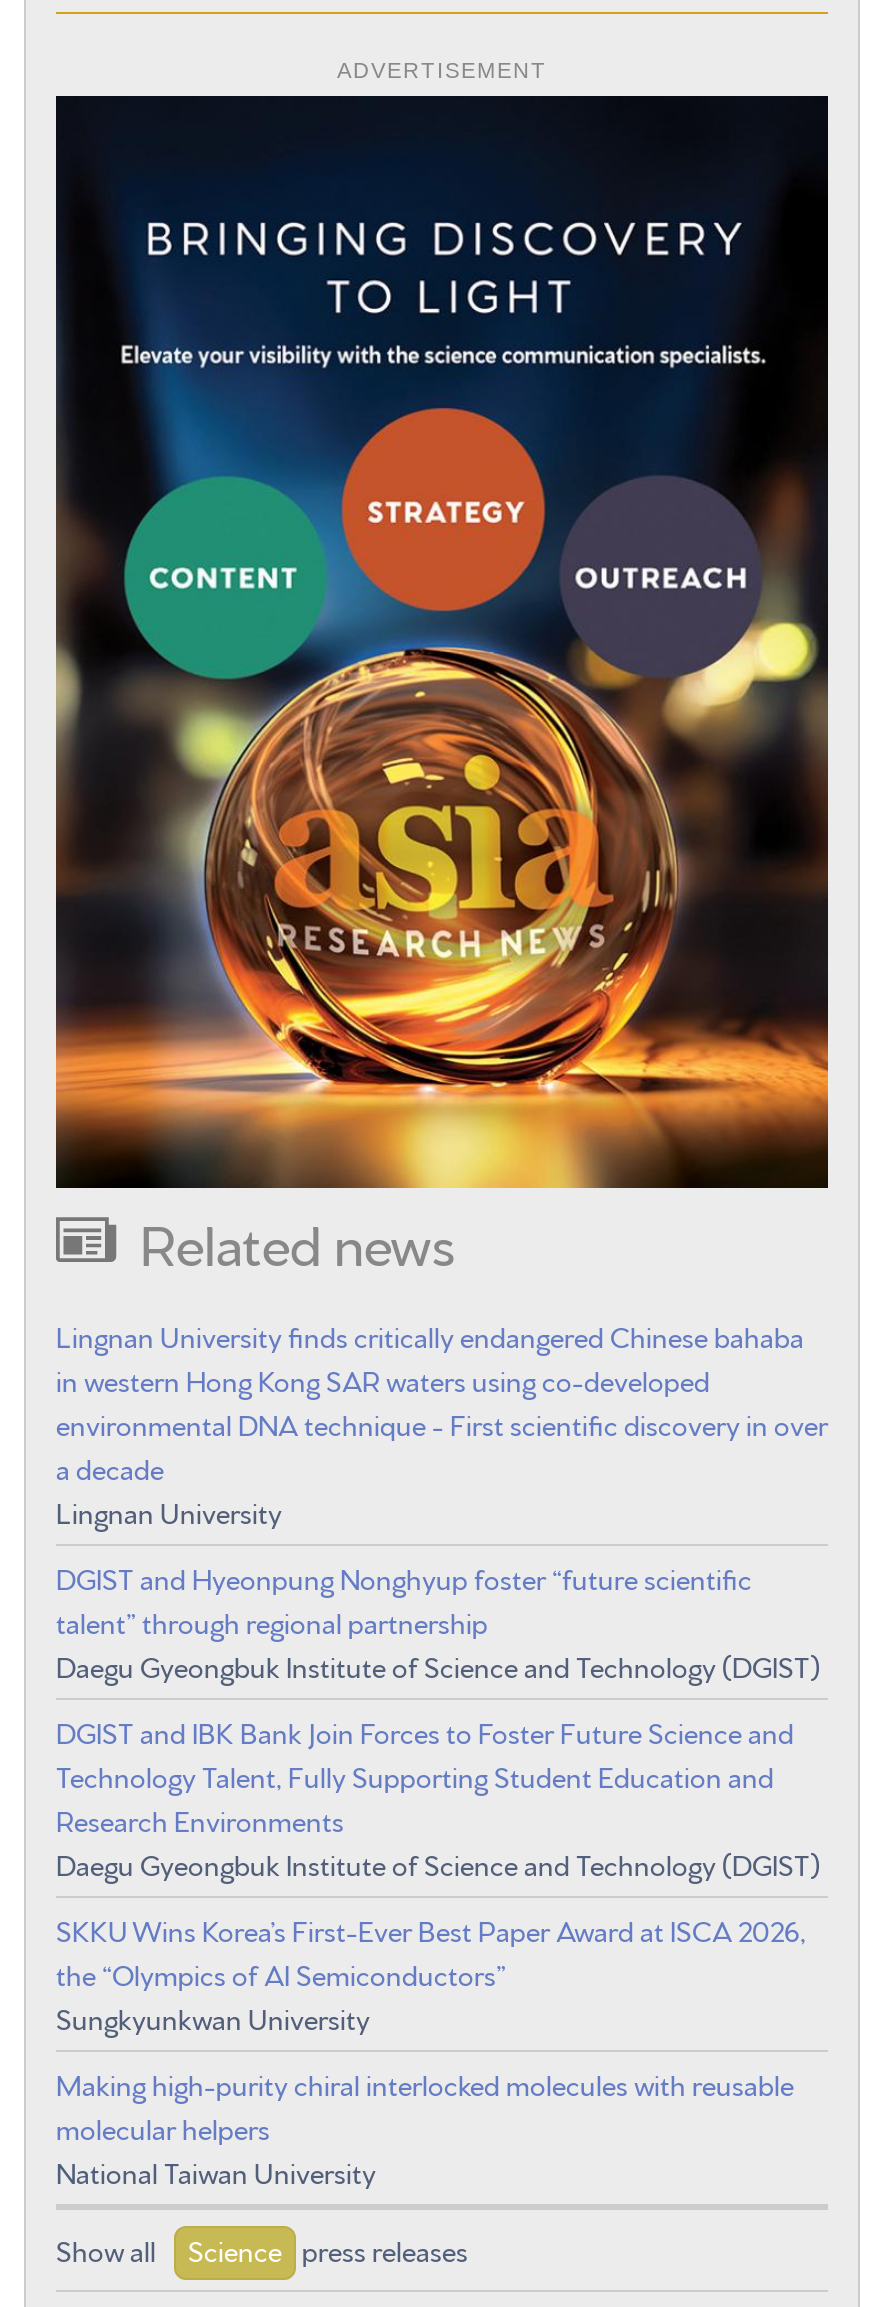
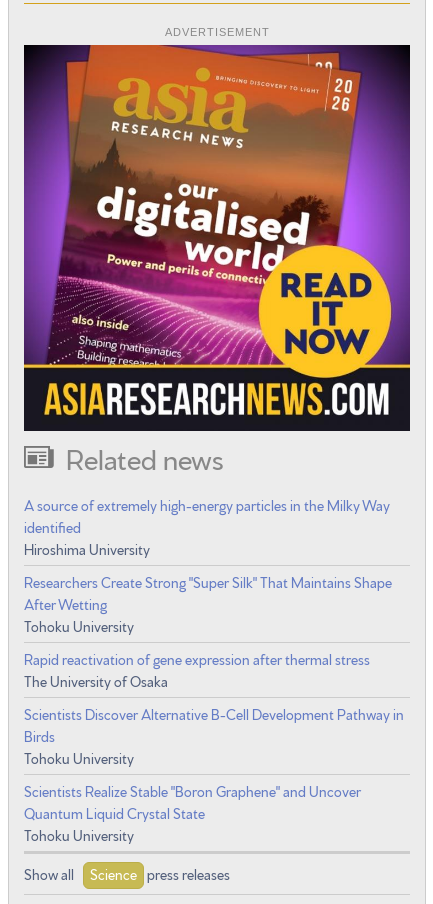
[54,94,830,1148] [image] -> [23,44,411,432] [image]
[56,1319,828,1531] Lingnan University finds critically endangered Chinese bahaba | in western Hong Kong SAR waters using co-developed | environmental DNA technique - First scientific discovery in over | a decade | Lingnan University -> [24,496,390,558] A source of extremely high-energy particles in the Milky Way | identified | Hiroshima University
[56,1561,820,1685] DGIST and Hyeonpung Nonghyup foster “future scientific | talent” through regional partnership | Daegu Gyeongbuk Institute of Science and Technology (DGIST) -> [24,573,392,635] Researchers Create Strong "Super Silk" That Maintains Shape | After Wetting | Tohoku University
[56,1715,820,1883] DGIST and IBK Bank Join Forces to Foster Future Science and | Technology Talent, Fully Supporting Student Education and | Research Environments | Daegu Gyeongbuk Institute of Science and Technology (DGIST) -> [24,650,370,690] Rapid reactivation of gene expression after thermal stress | The University of Osaka
[56,1913,806,2037] SKKU Wins Korea’s First-Ever Best Paper Award at ISCA 2026, | the “Olympics of AI Semiconductors” | Sungkyunkwan University -> [24,705,404,767] Scientists Discover Alternative B-Cell Development Pathway in | Birds | Tohoku University
[56,2067,794,2191] Making high-purity chiral interlocked molecules with reusable | molecular helpers | National Taiwan University -> [24,782,361,844] Scientists Realize Stable "Boron Graphene" and Uncover | Quantum Liquid Crystal State | Tohoku University

